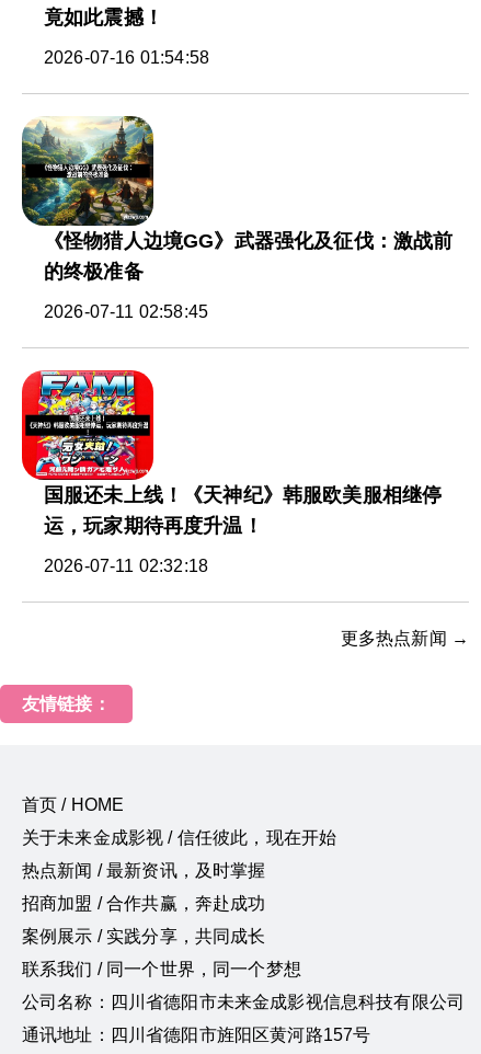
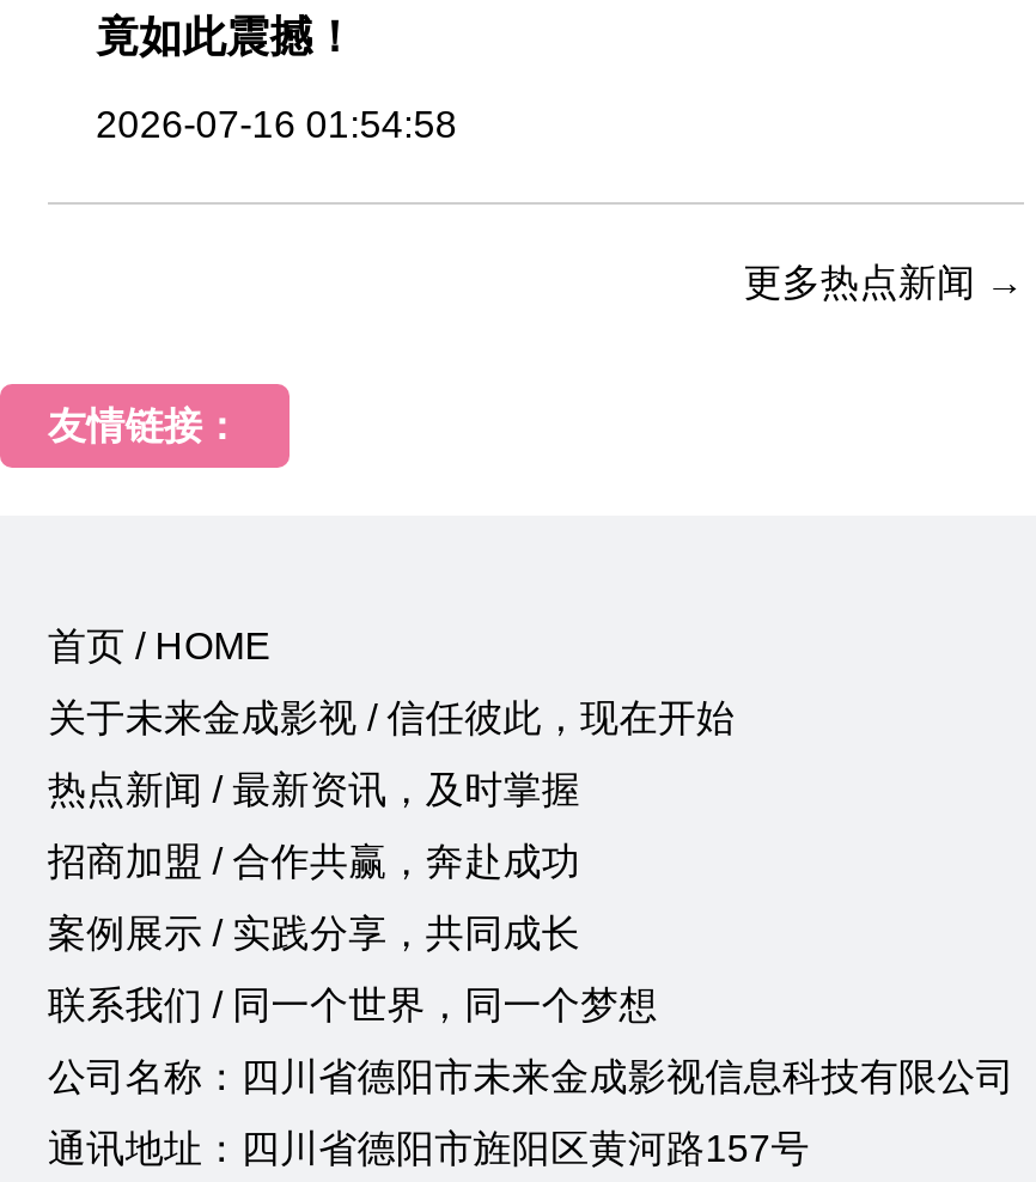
[21,115,453,321] [image] | 《怪物猎人边境GG》武器强化及征伐：激战前 | 的终极准备 | 2026-07-11 02:58:45 -> none
[21,369,442,575] [image] | 国服还未上线！《天神纪》韩服欧美服相继停 | 运，玩家期待再度升温！ | 2026-07-11 02:32:18 -> none

